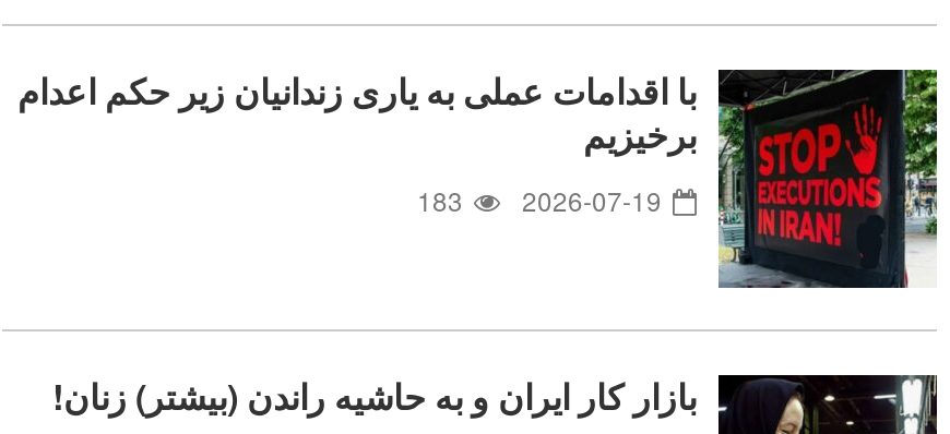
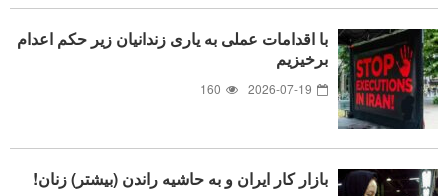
[417,181,662,218] 183 2026-07-19 -> [200,80,312,97] 160 2026-07-19

